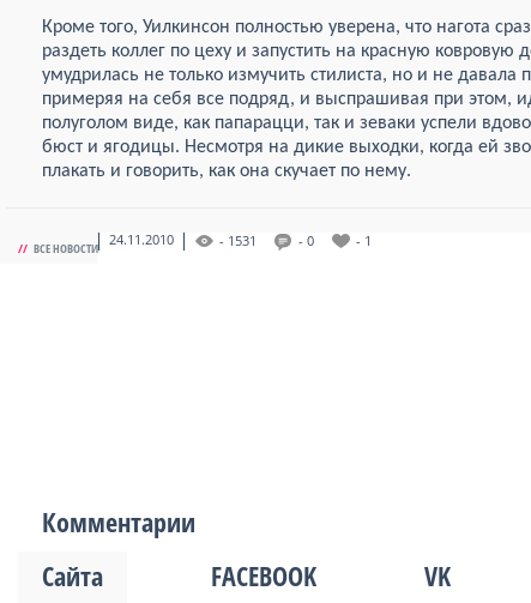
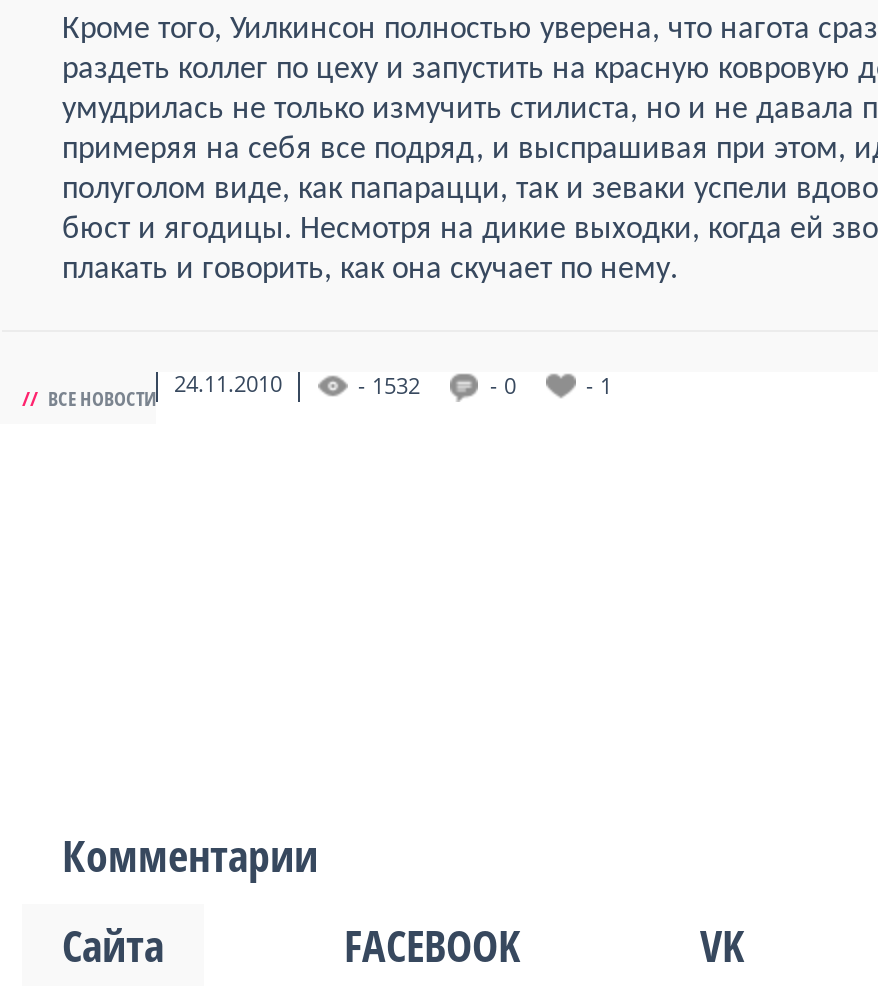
[219,231,257,249] - 1531 -> [358,370,420,400] - 1532

